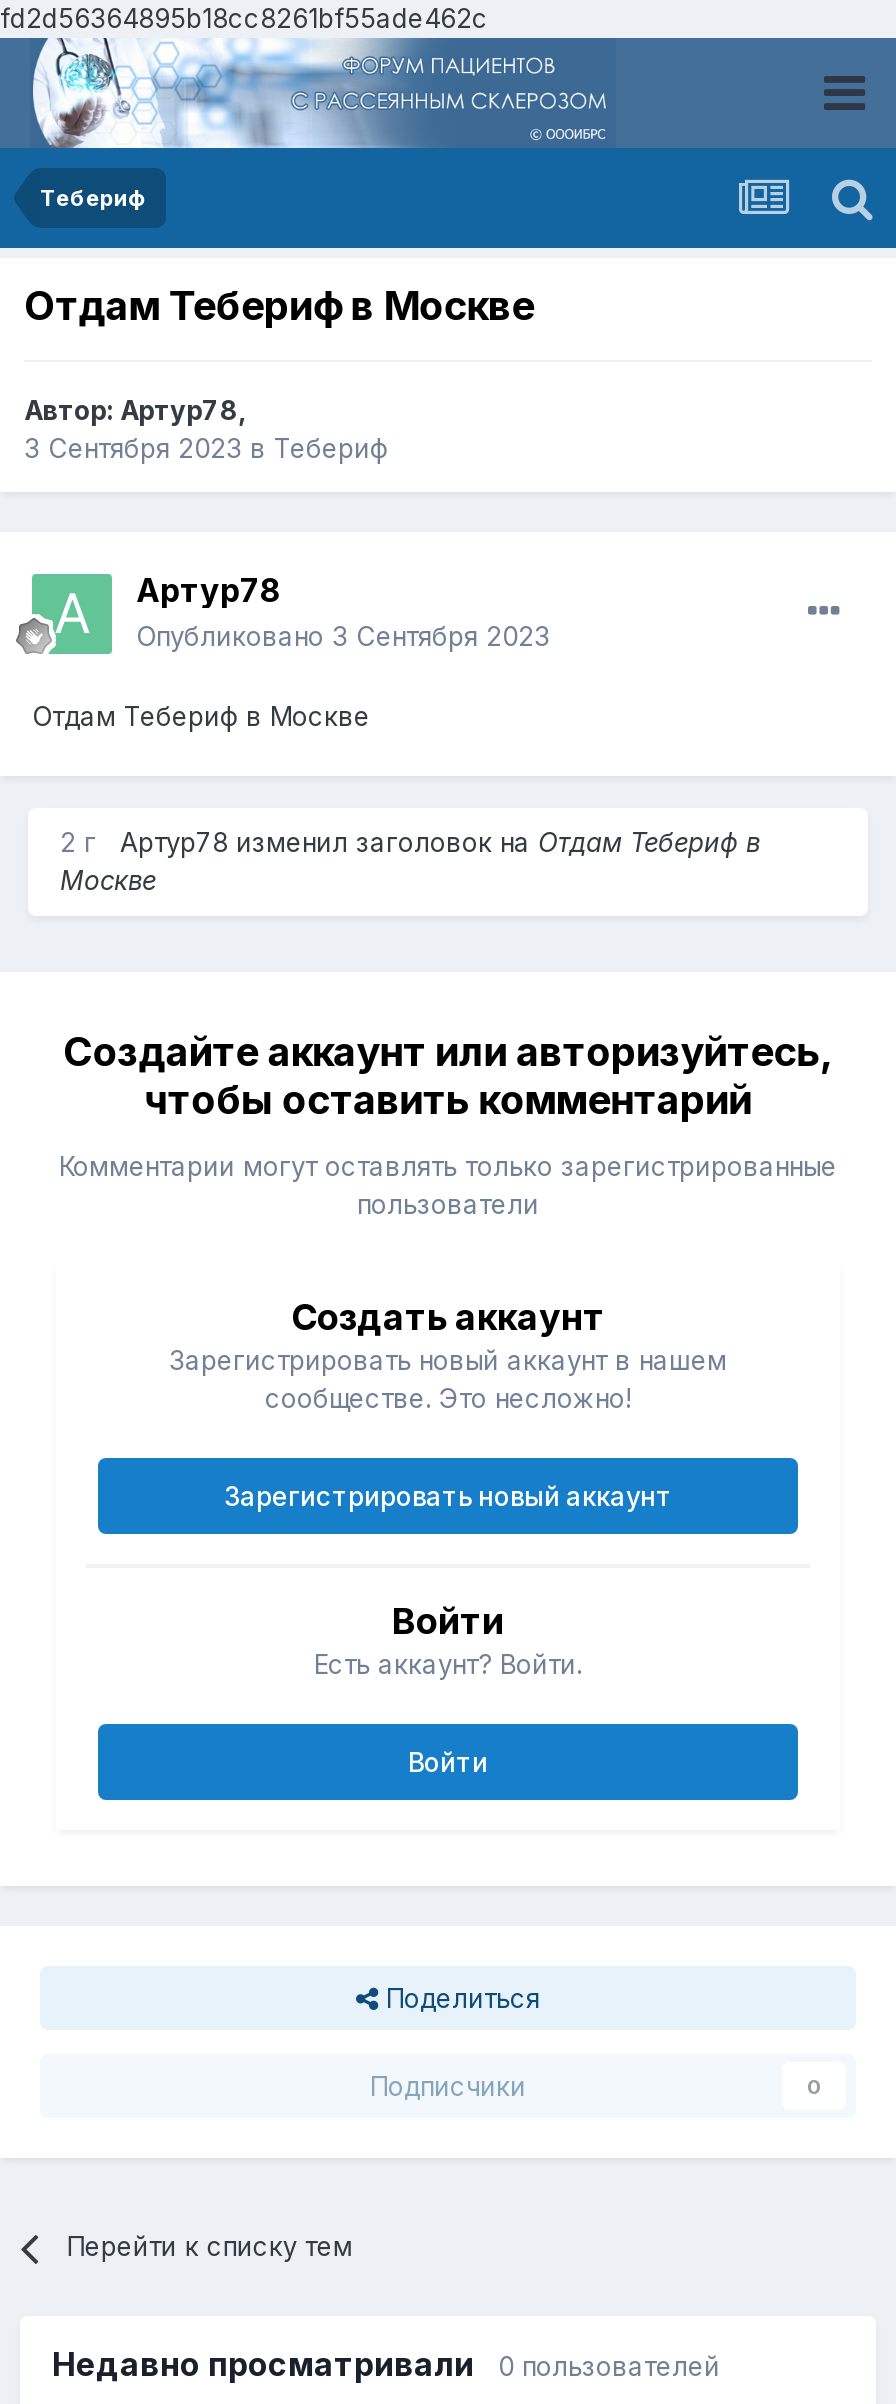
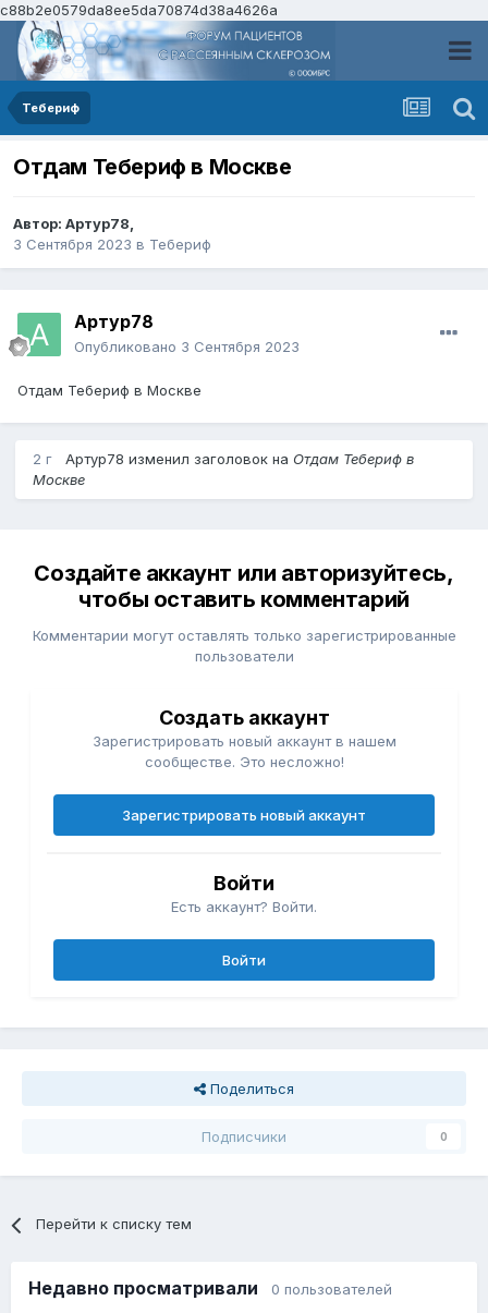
[0,2,488,34] fd2d56364895b18cc8261bf55ade462c -> [0,1,278,19] c88b2e0579da8ee5da70874d38a4626a

